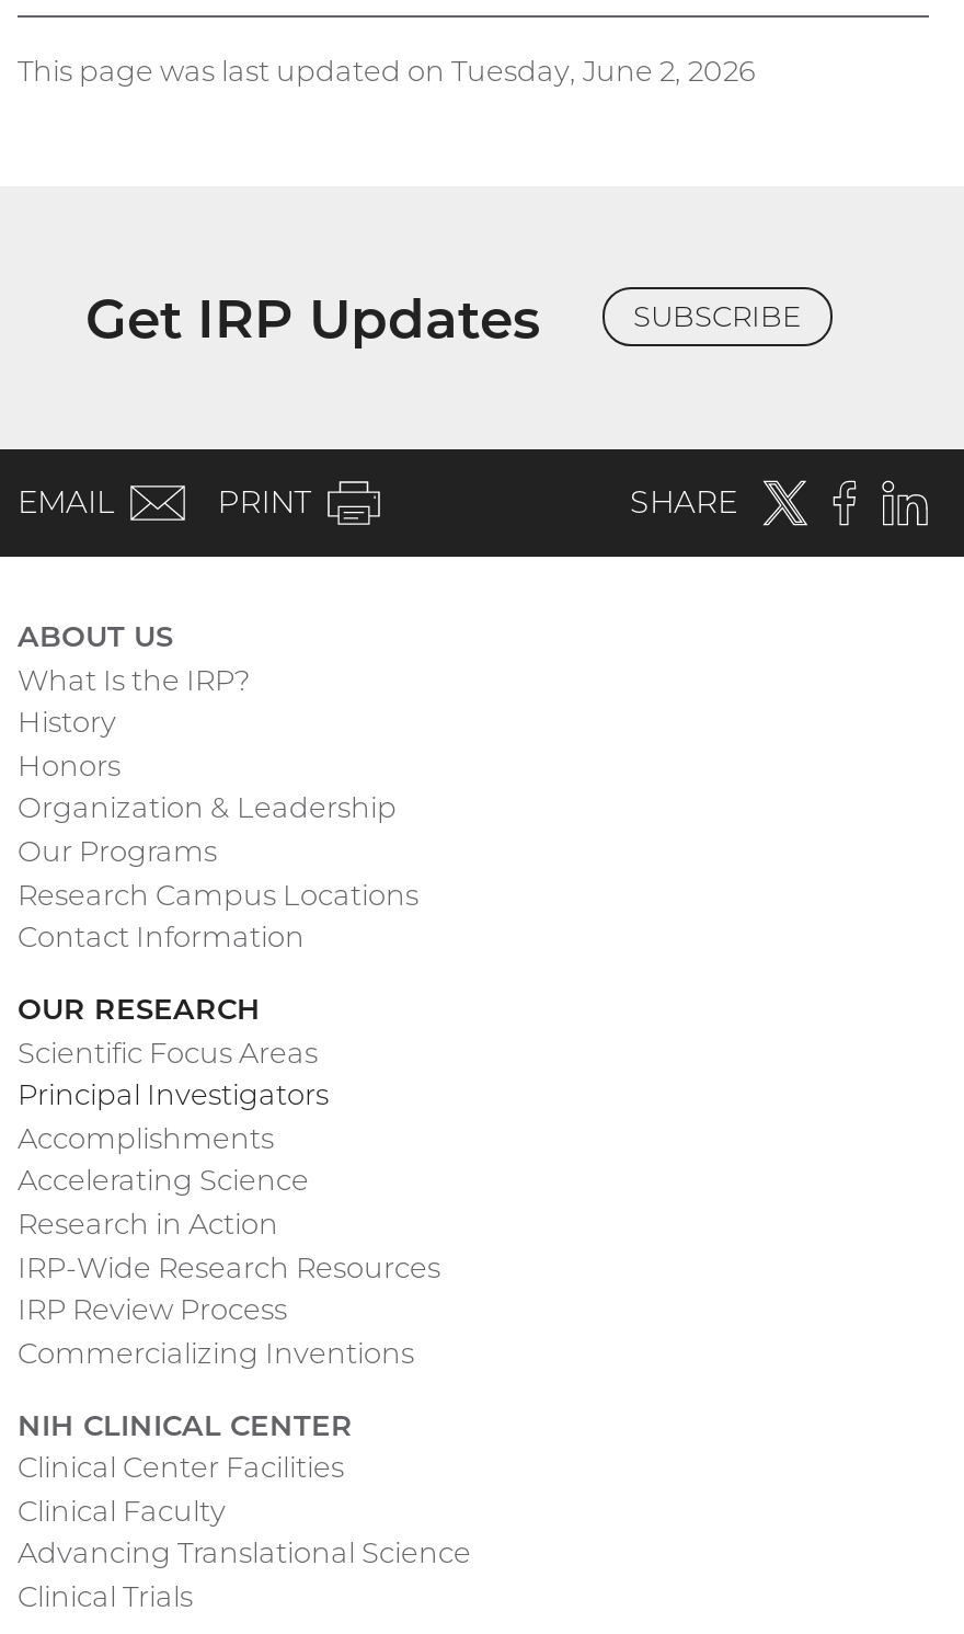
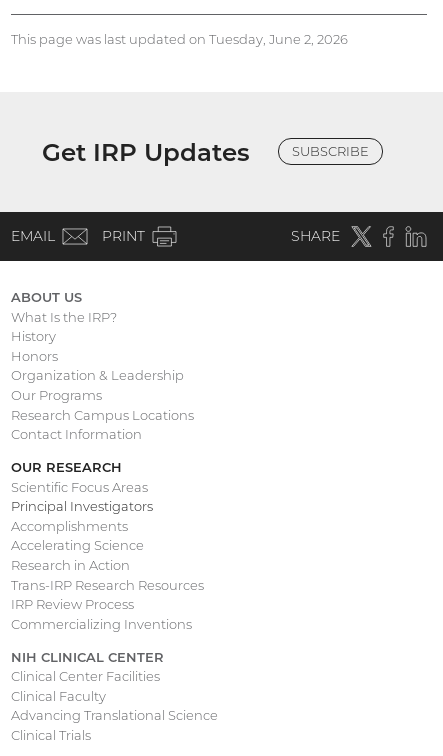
[18,1249,440,1284] IRP-Wide Research Resources -> [11,577,204,593] Trans-IRP Research Resources

